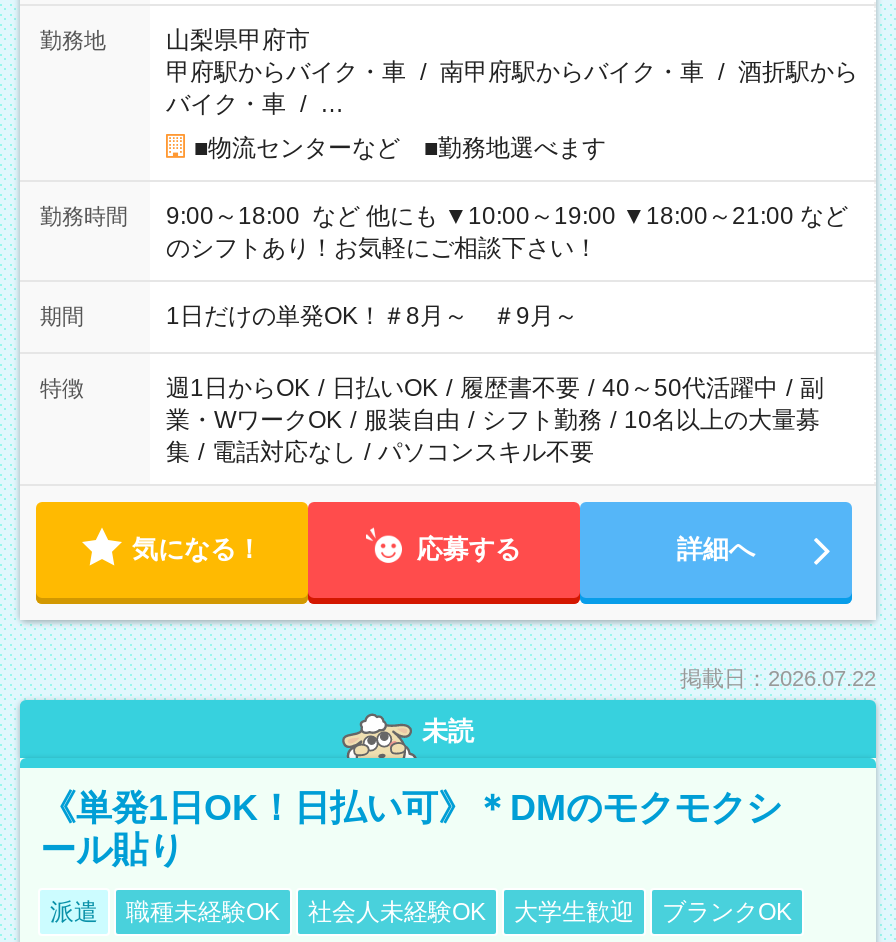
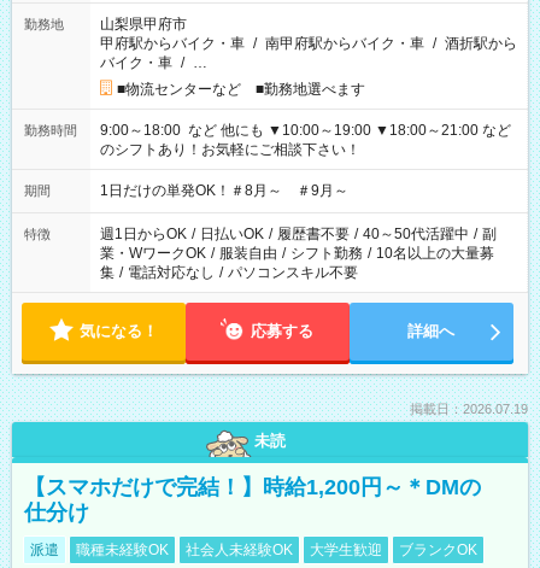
[680,666,876,690] 掲載日：2026.07.22 -> [410,402,528,416] 掲載日：2026.07.19
[40,788,782,870] 《単発1日OK！日払い可》＊DMのモクモクシ | ール貼り -> [24,475,481,525] 【スマホだけで完結！】時給1,200円～＊DMの | 仕分け

